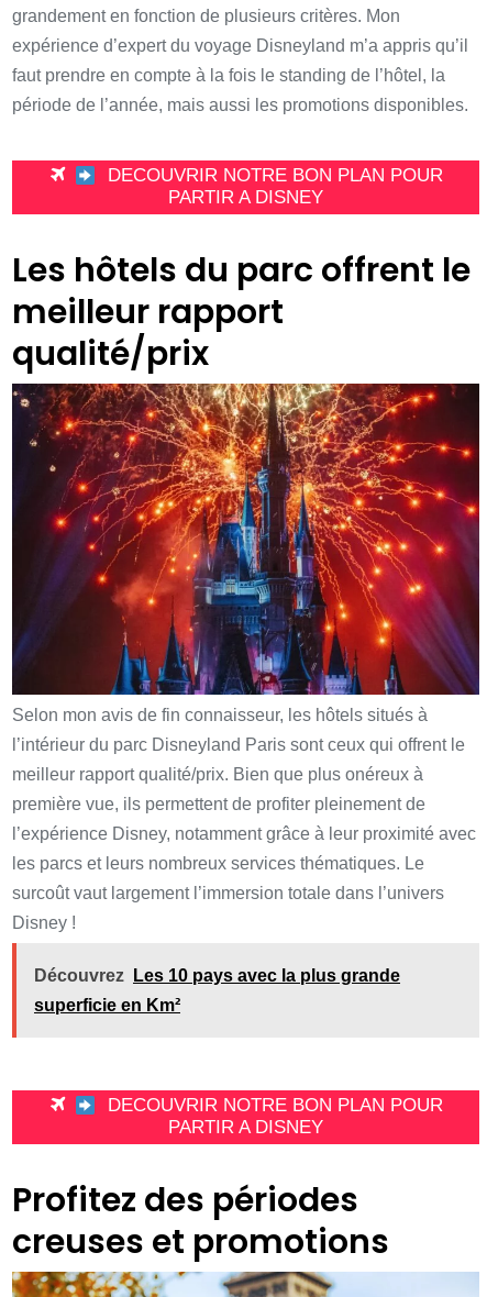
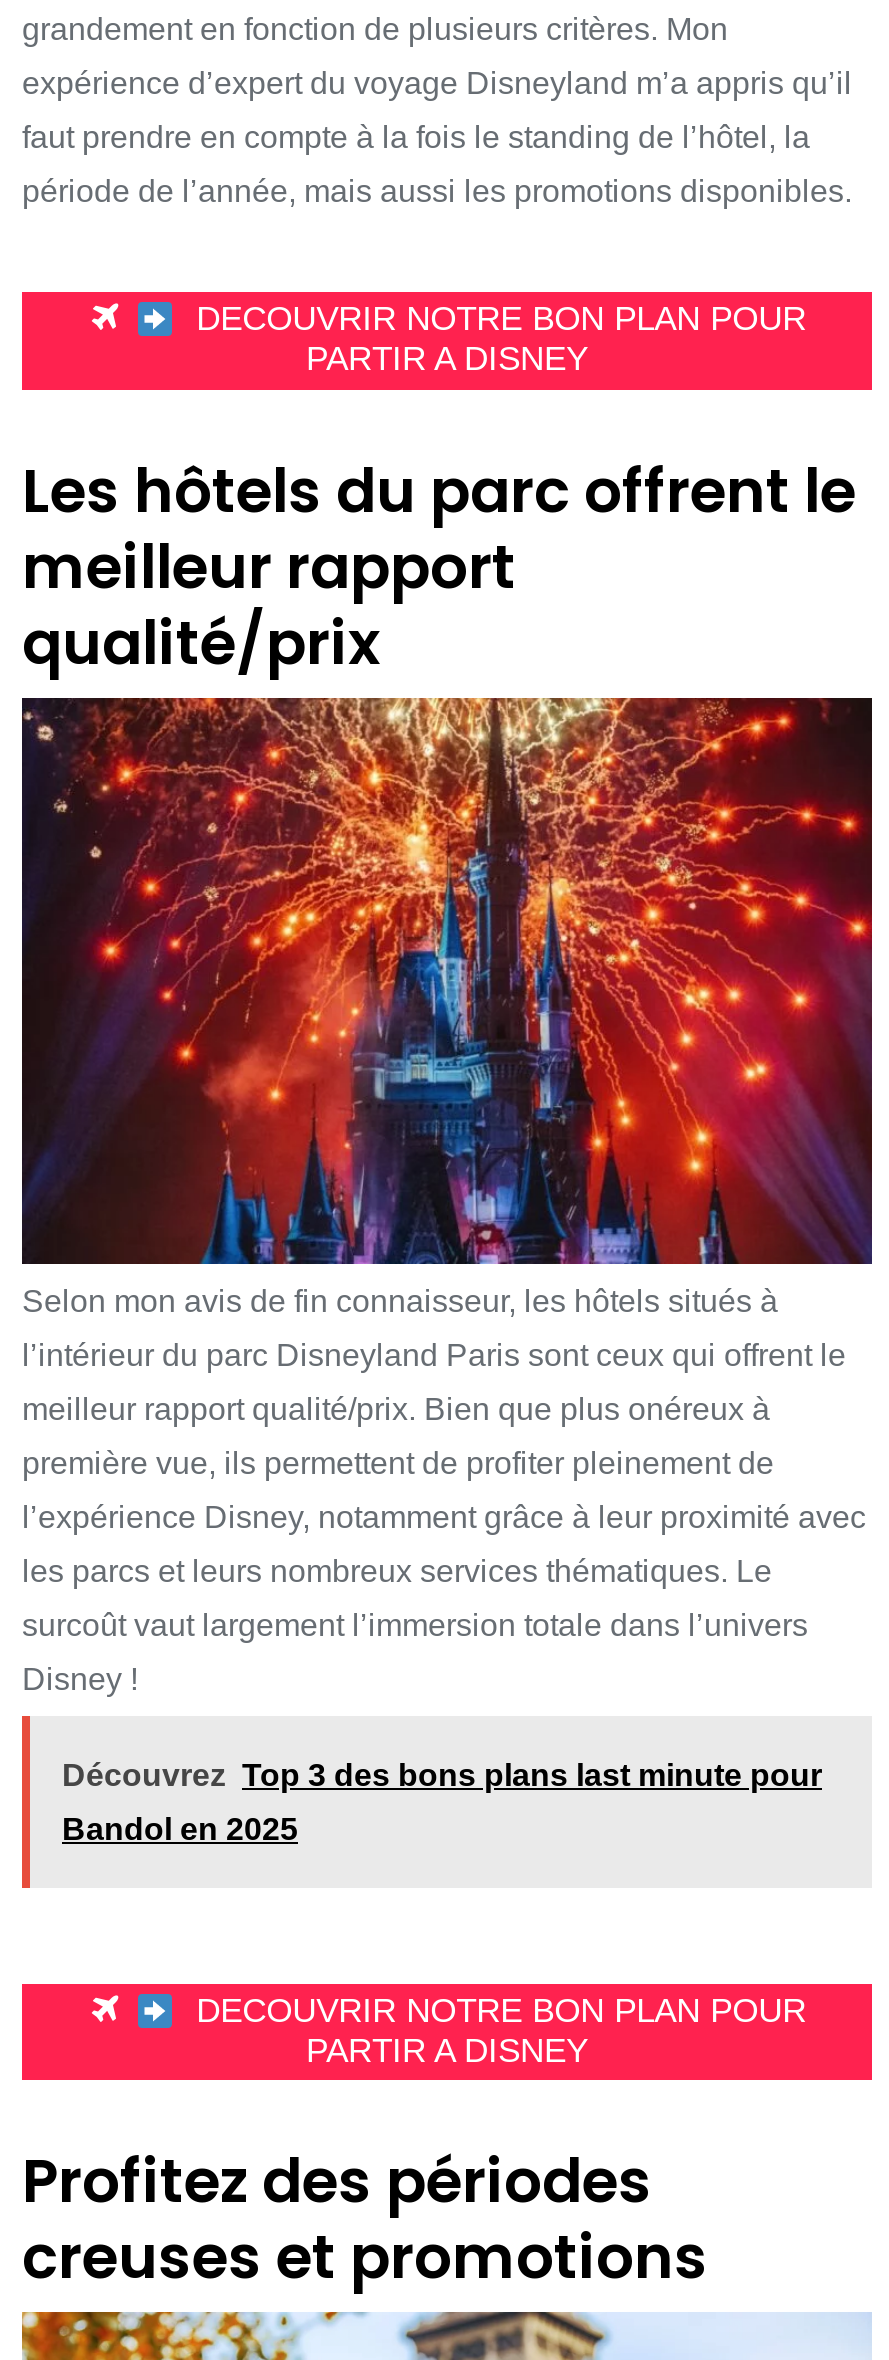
[34,966,400,985] Découvrez Les 10 pays avec la plus grande -> [62,1758,822,1792] Découvrez Top 3 des bons plans last minute pour
[34,996,180,1015] superficie en Km² -> [62,1812,298,1846] Bandol en 2025

